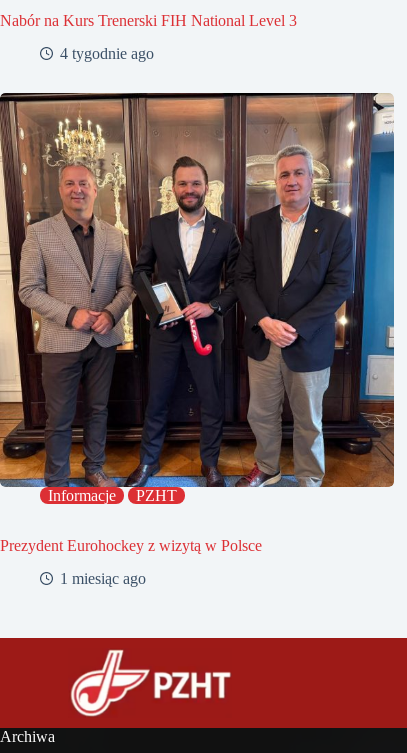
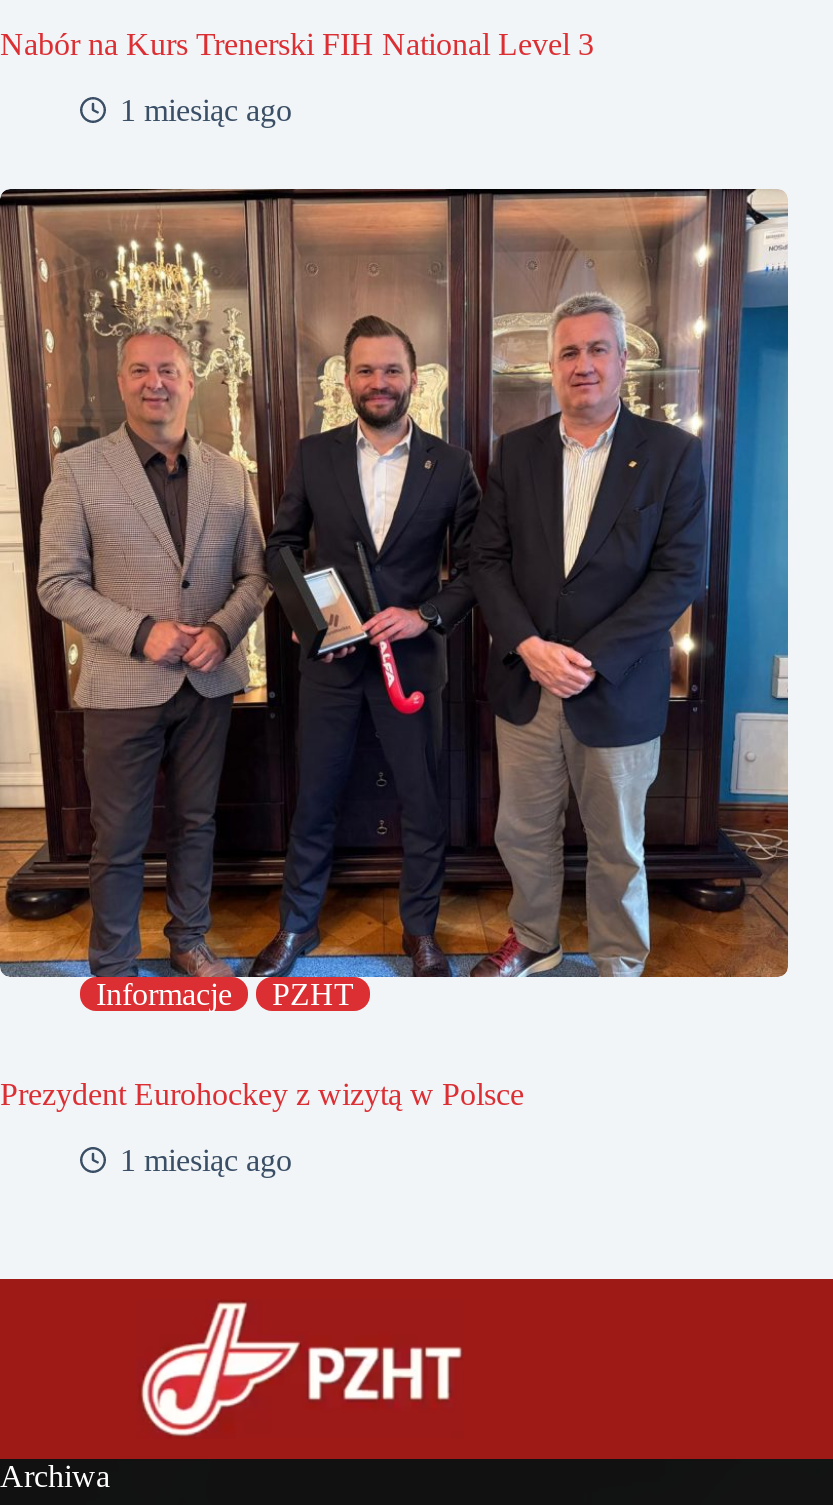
[60,45,154,62] 4 tygodnie ago -> [120,93,292,127] 1 miesiąc ago

